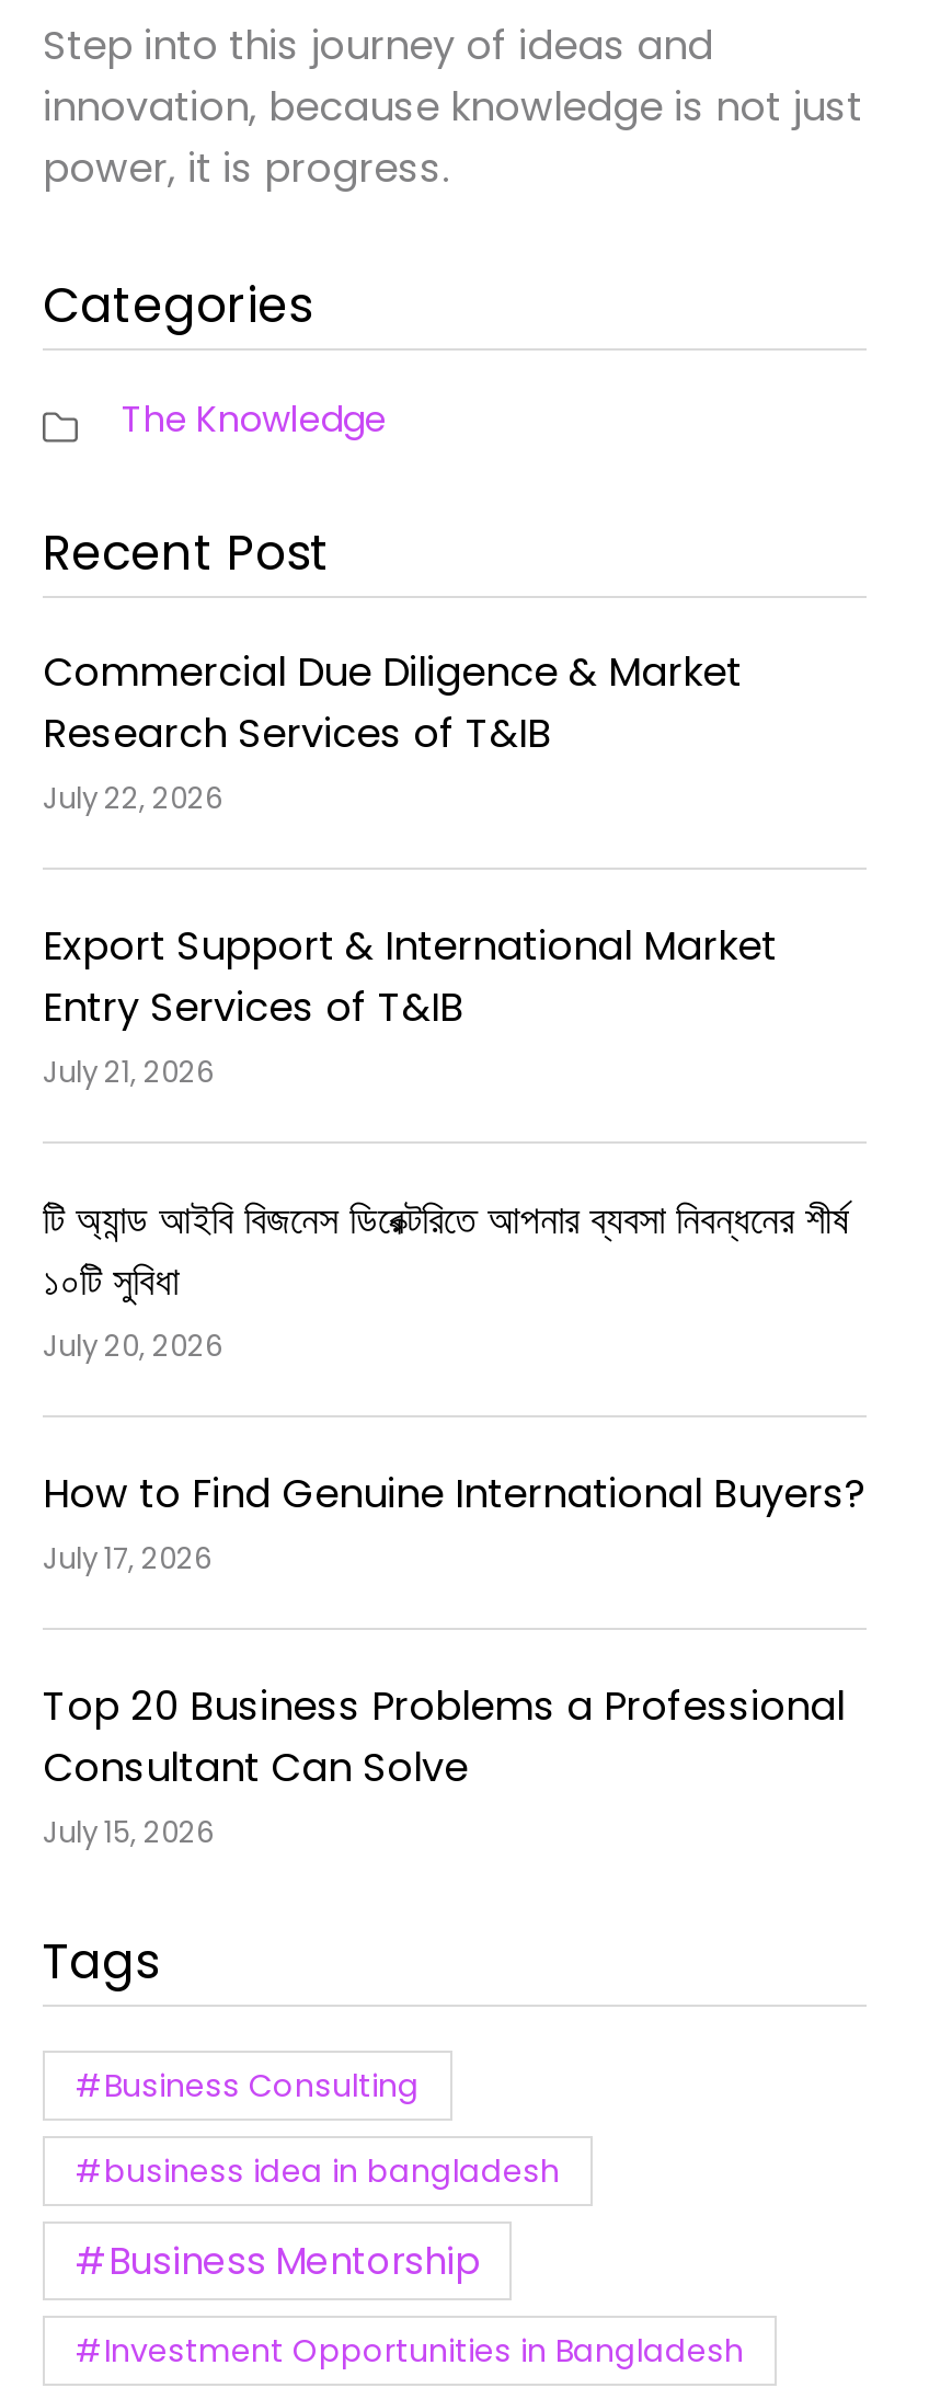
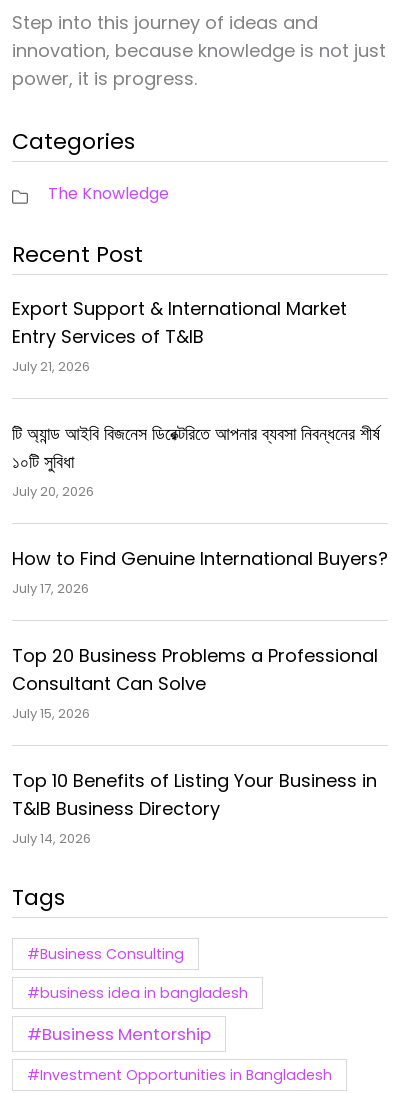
[43,645,742,820] Commercial Due Diligence & Market | Research Services of T&IB | July 22, 2026 -> none
moved [43,919,867,1854] -> [12,296,388,723]: Export Support & International Market | Entry Services of T&IB | July 21, 2026 | ... | Consultant Can Solve | July 15, 2026
none -> [12,768,377,848] Top 10 Benefits of Listing Your Business in | T&IB Business Directory | July 14, 2026

